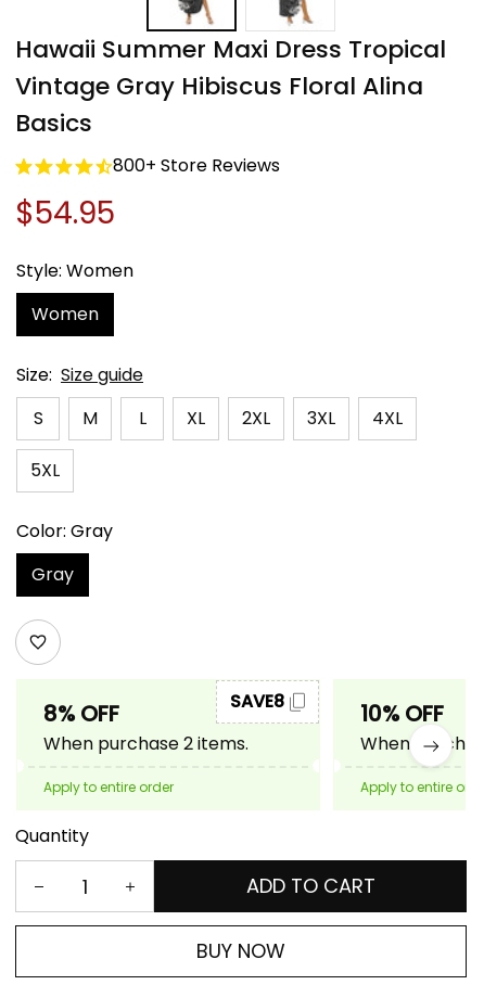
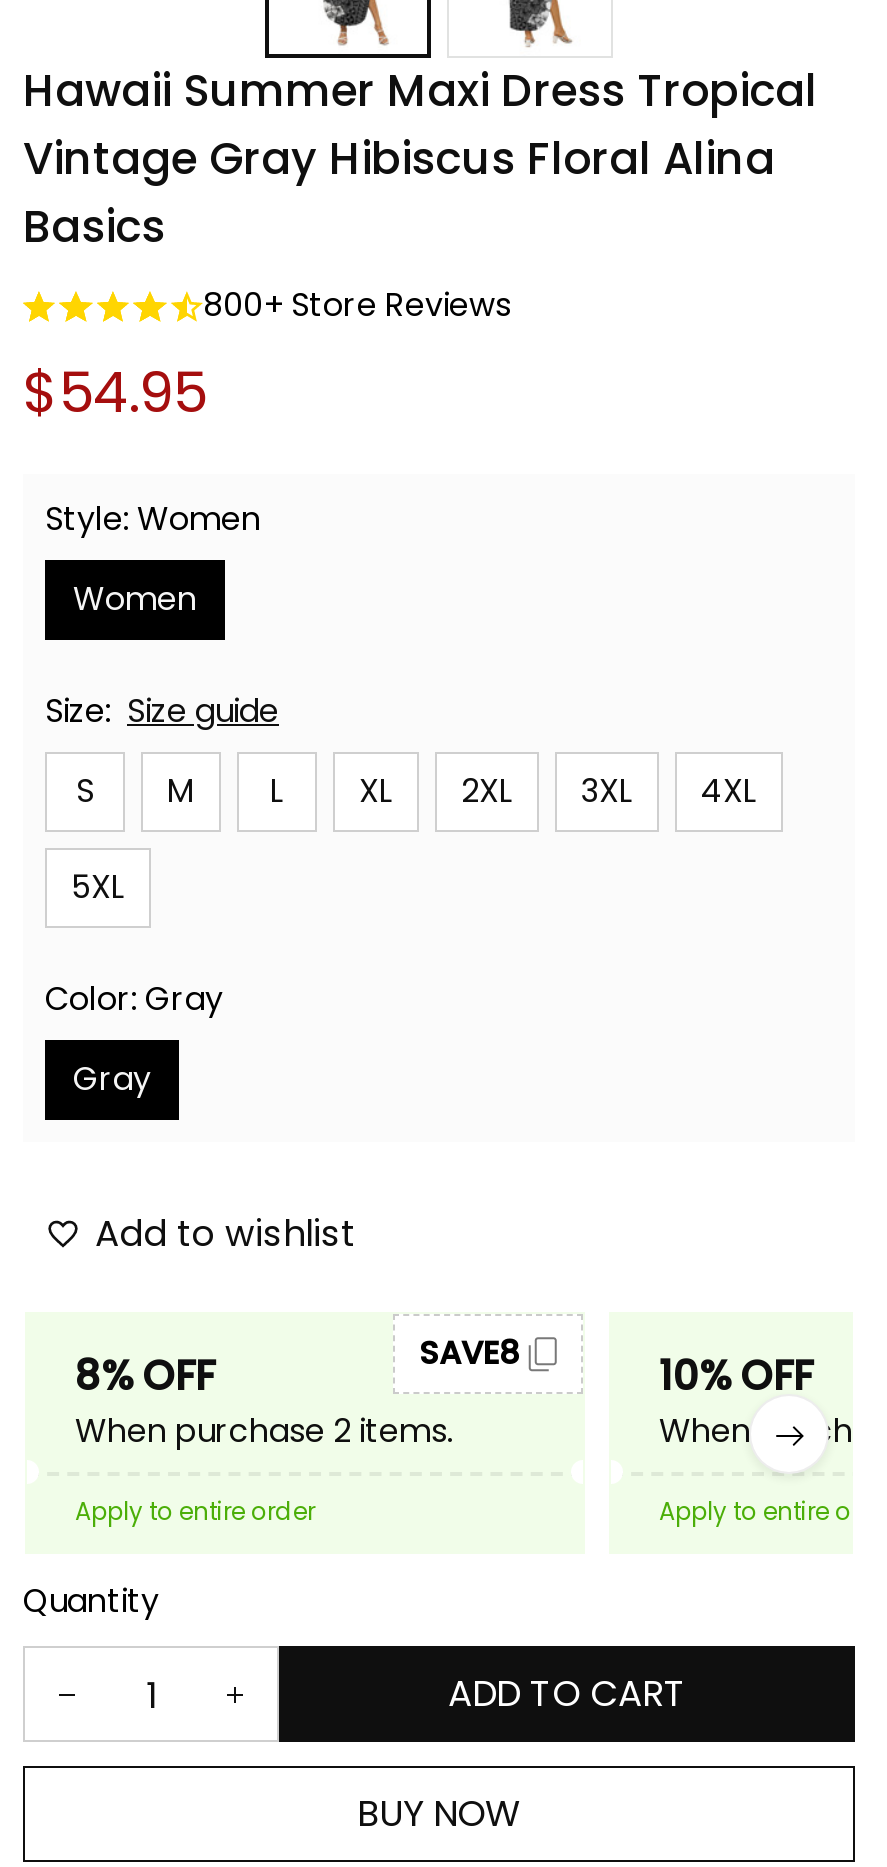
none -> [95,1208,355,1258] Add to wishlist

